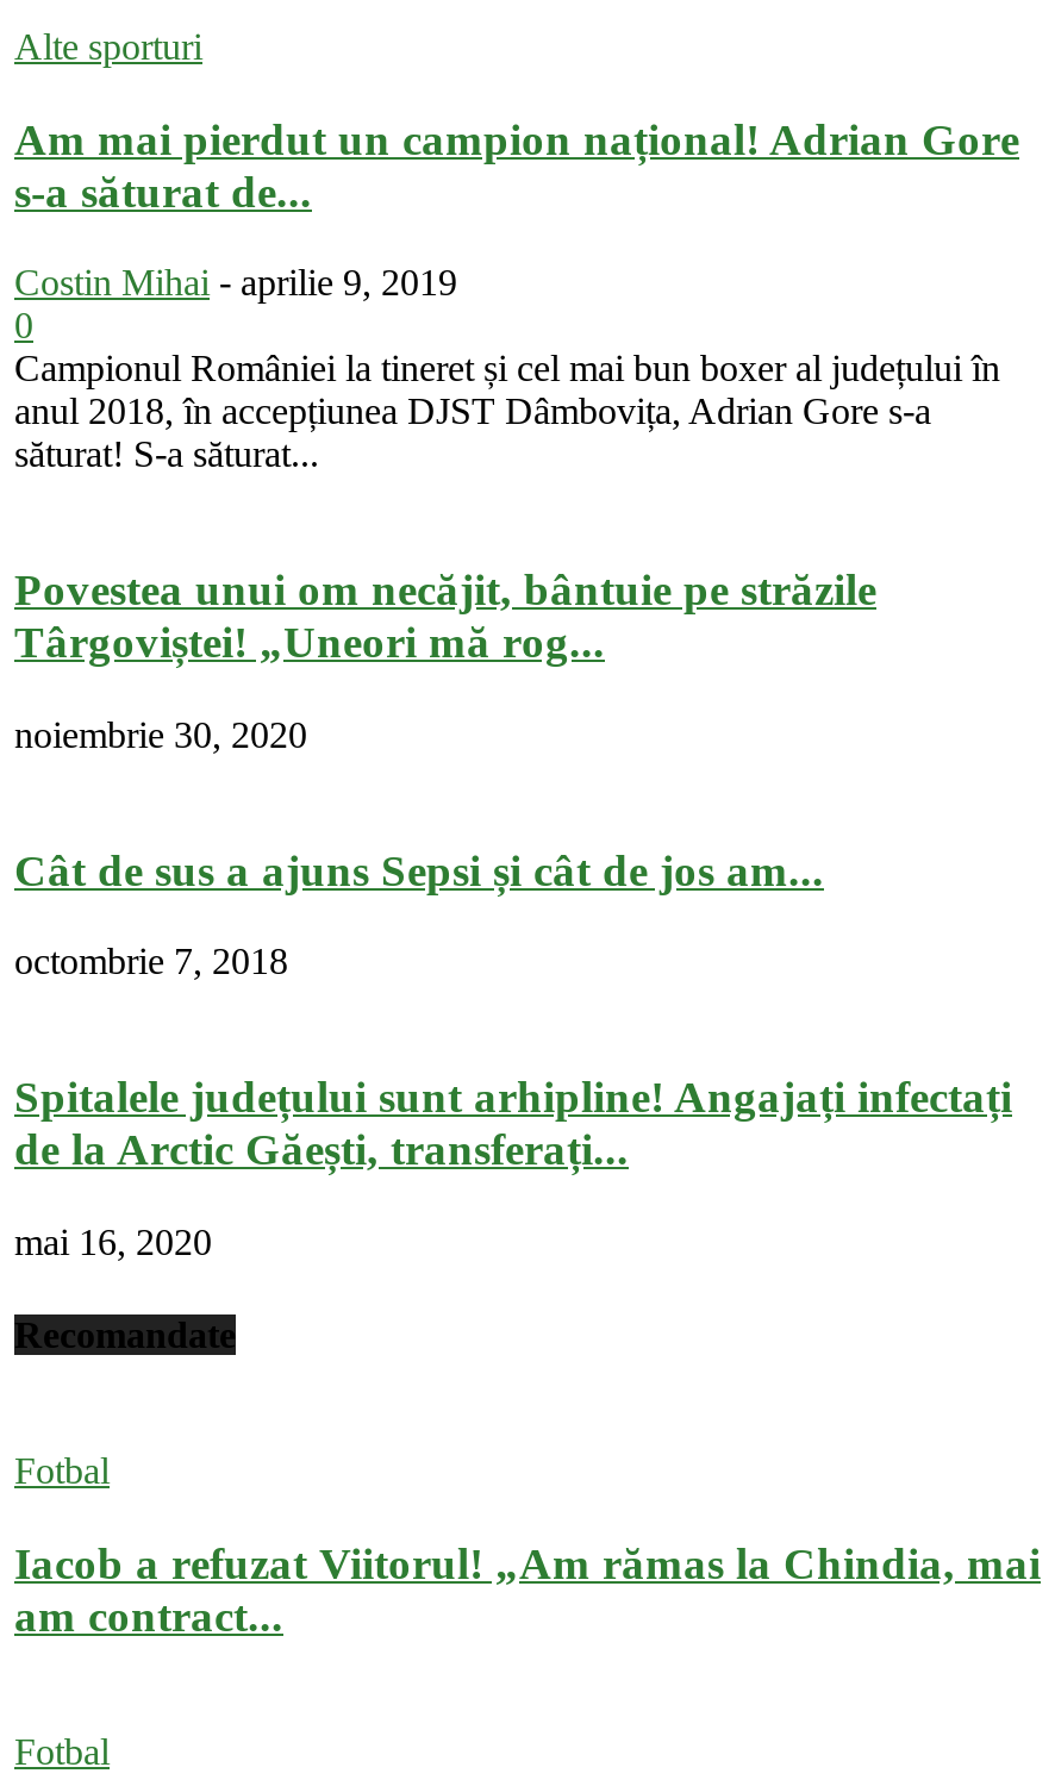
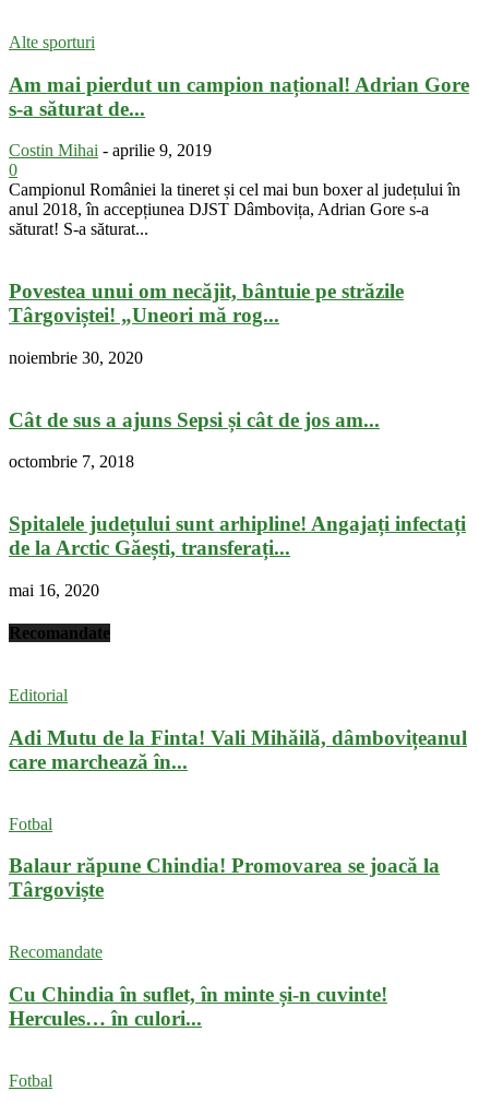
none -> [9,686,467,773] Editorial | Adi Mutu de la Finta! Vali Mihăilă, dâmbovițeanul | care marchează în...
[14,1538,1041,1641] Iacob a refuzat Viitorul! „Am rămas la Chindia, mai | am contract... -> [9,854,440,1030] Balaur răpune Chindia! Promovarea se joacă la | Târgoviște | Recomandate | Cu Chindia în suflet, în minte și-n cuvinte! | Hercules… în culori...

